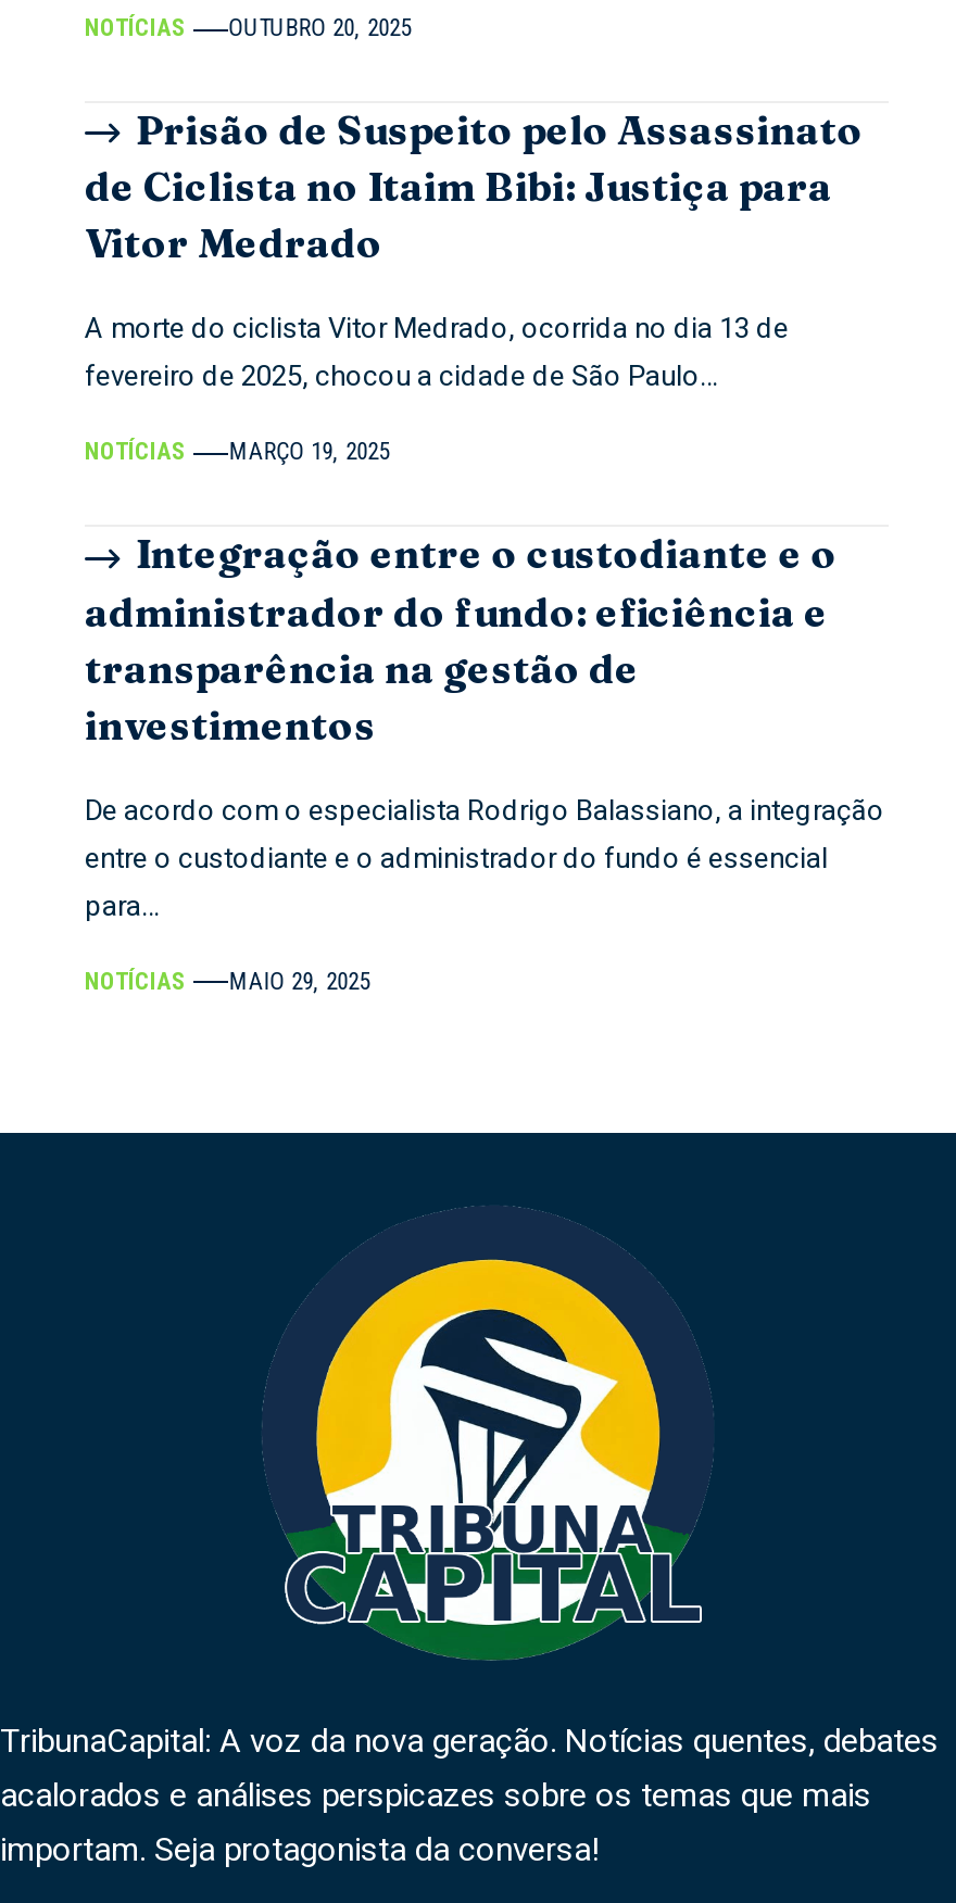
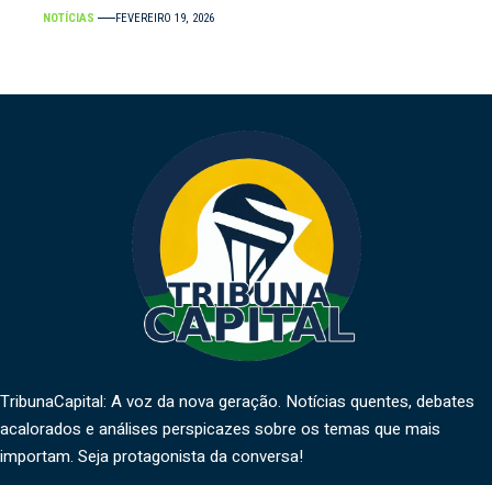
[85,14,884,995] OUTUBRO 20, 2025 | Prisão de Suspeito pelo Assassinato | de Ciclista no Itaim Bibi: Justiça para | Vitor Medrado | A morte do ciclista Vitor Medrado, ocorrida no dia 13 de | fevereiro de 2025, chocou a cidade de São Paulo… | NOTÍCIAS | MARÇO 19, 2025 | Integração entre o custodiante e o | administrador do fundo: eficiência e | transparência na gestão de | investimentos | De acordo com o especialista Rodrigo Balassiano, a integração | entre o custodiante e o administrador do fundo é essencial | para… | NOTÍCIAS | MAIO 29, 2025 -> [116,11,214,25] FEVEREIRO 19, 2026

